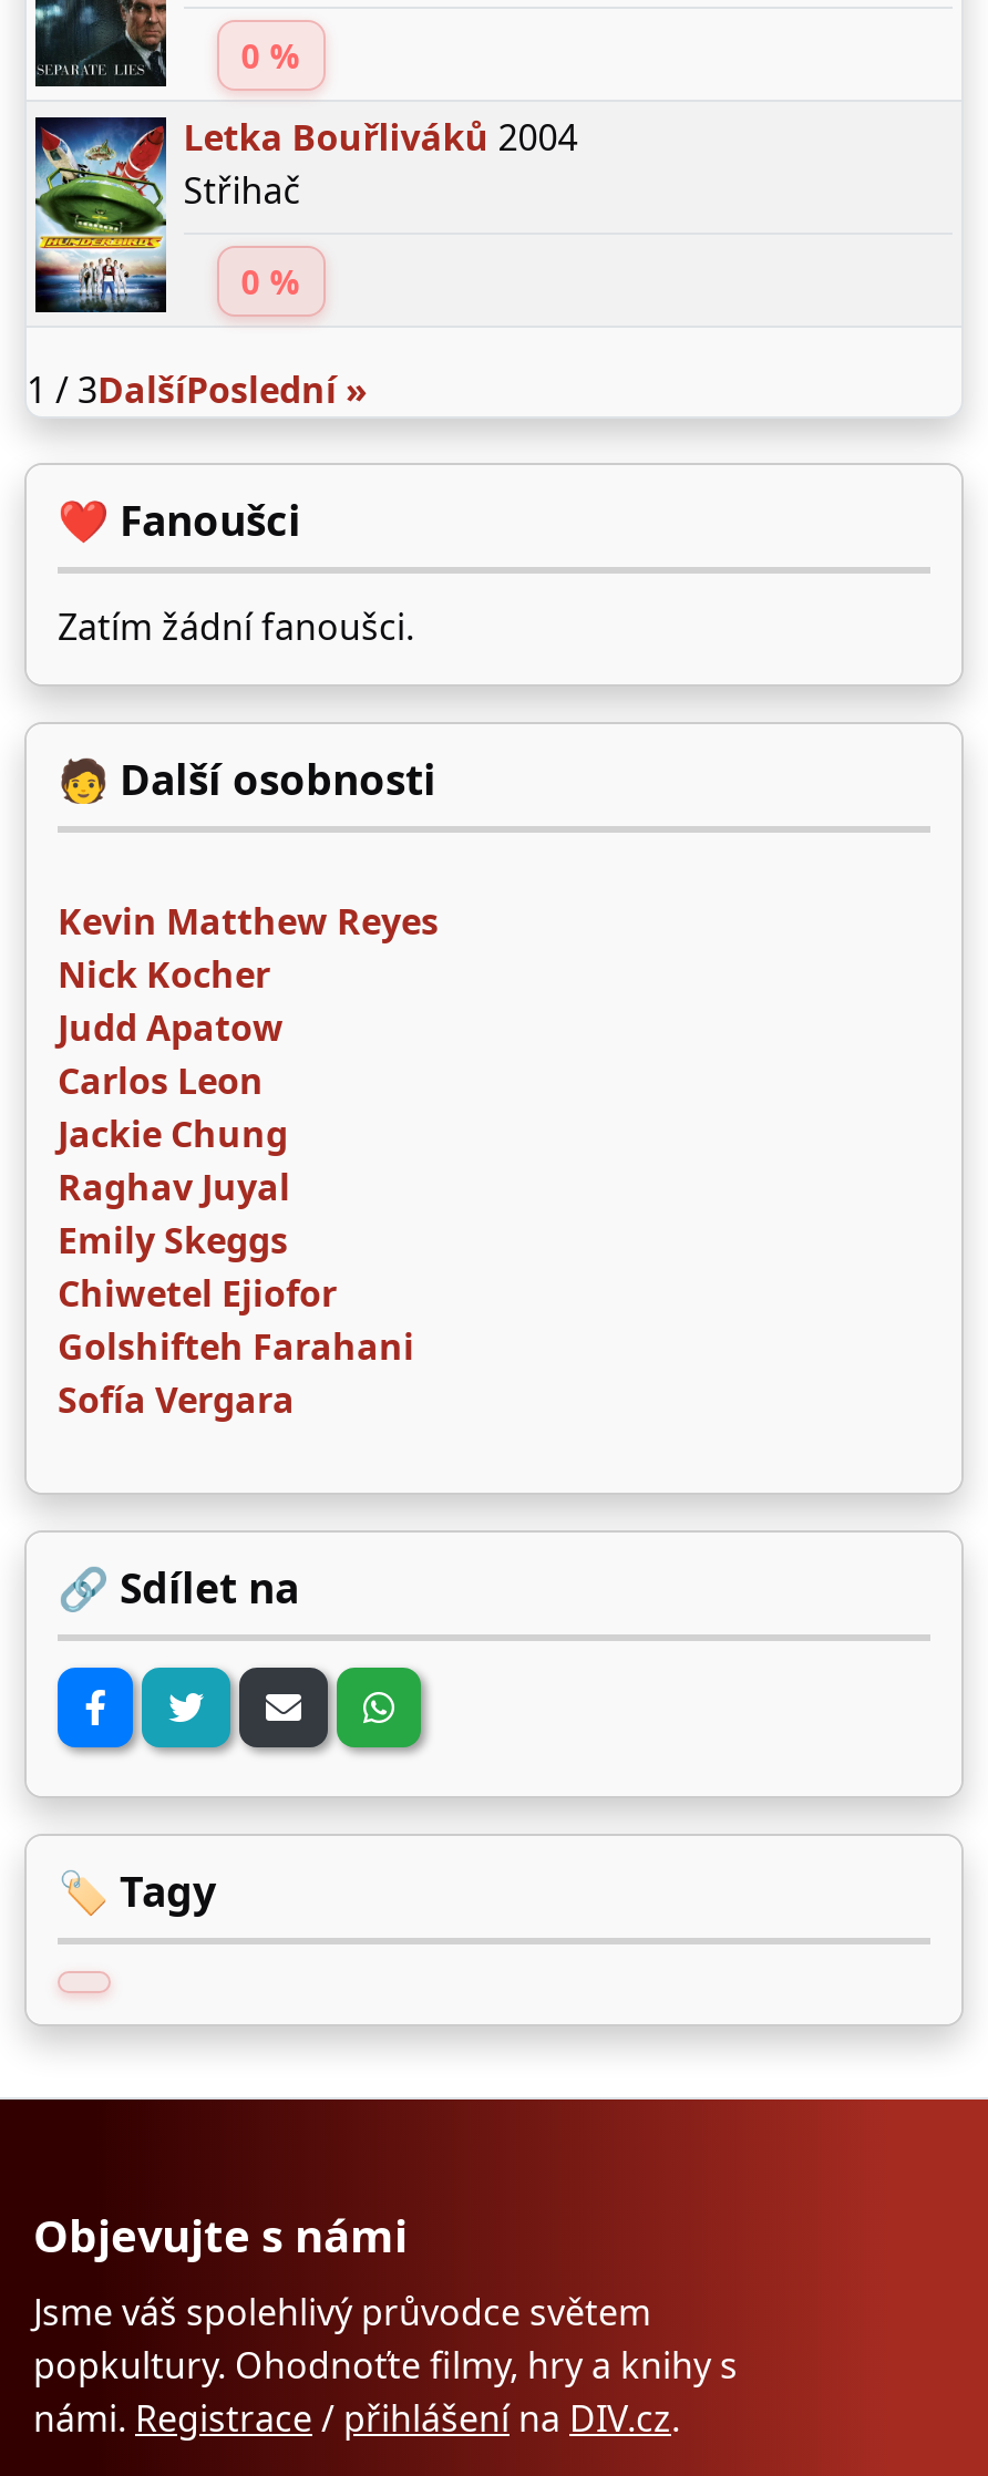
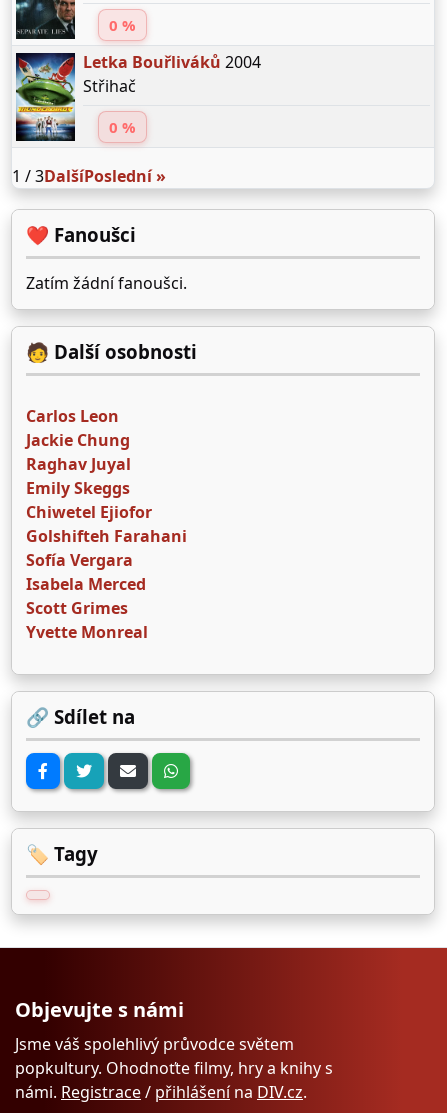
[58,897,439,1052] Kevin Matthew Reyes | Nick Kocher | Judd Apatow -> none
moved [58,1057,414,1424] -> [26,405,187,571]: Carlos Leon | Jackie Chung | Raghav Juyal | Emily Skeggs | Chiwetel Ejiofor | Golshifteh Farahani | Sofía Vergara
none -> [26,573,148,643] Isabela Merced | Scott Grimes | Yvette Monreal

